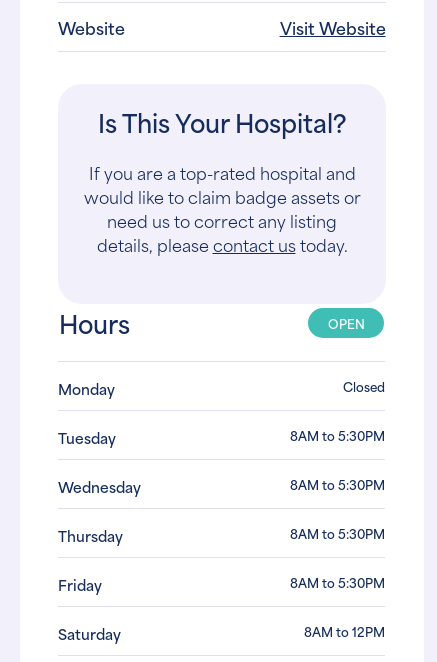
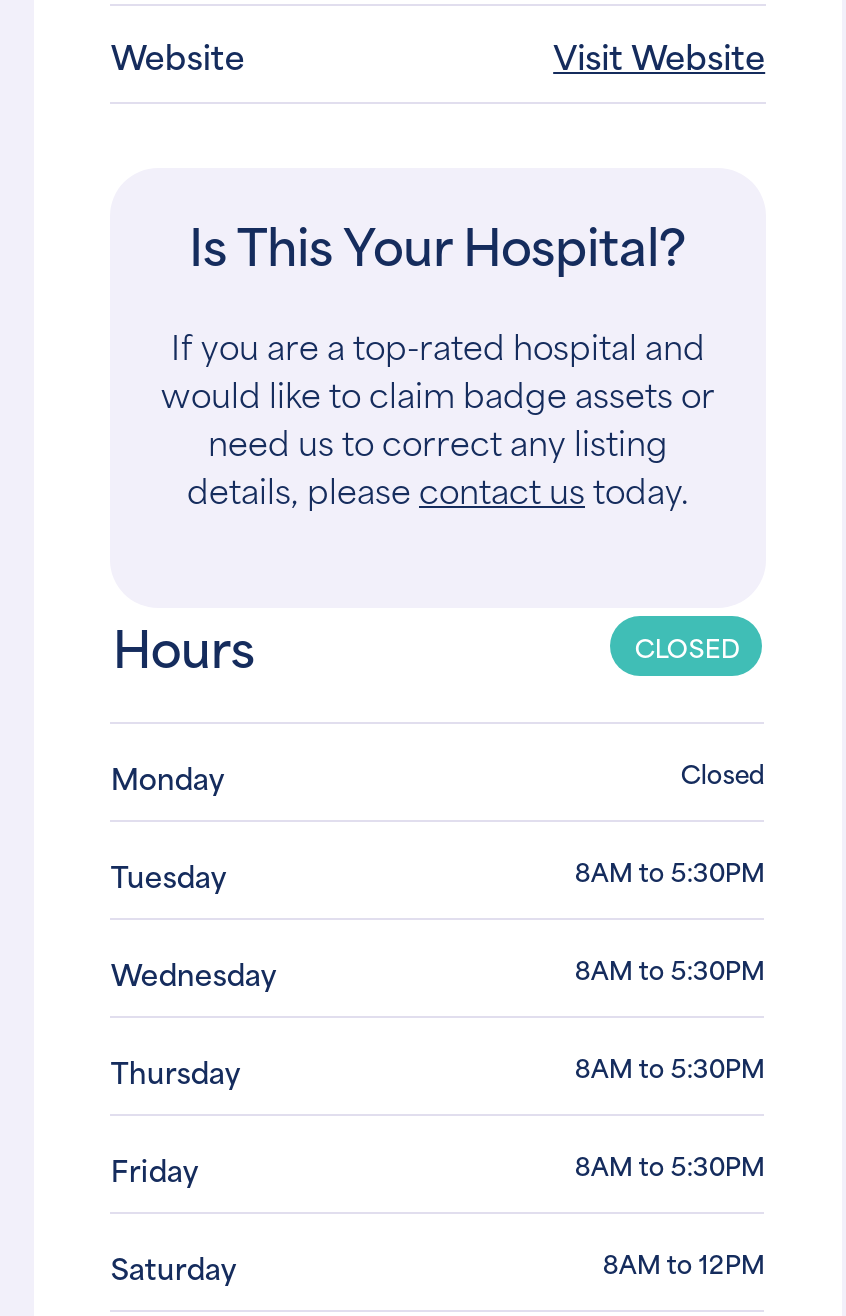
[328,313,365,333] OPEN -> [635,627,741,667] CLOSED

